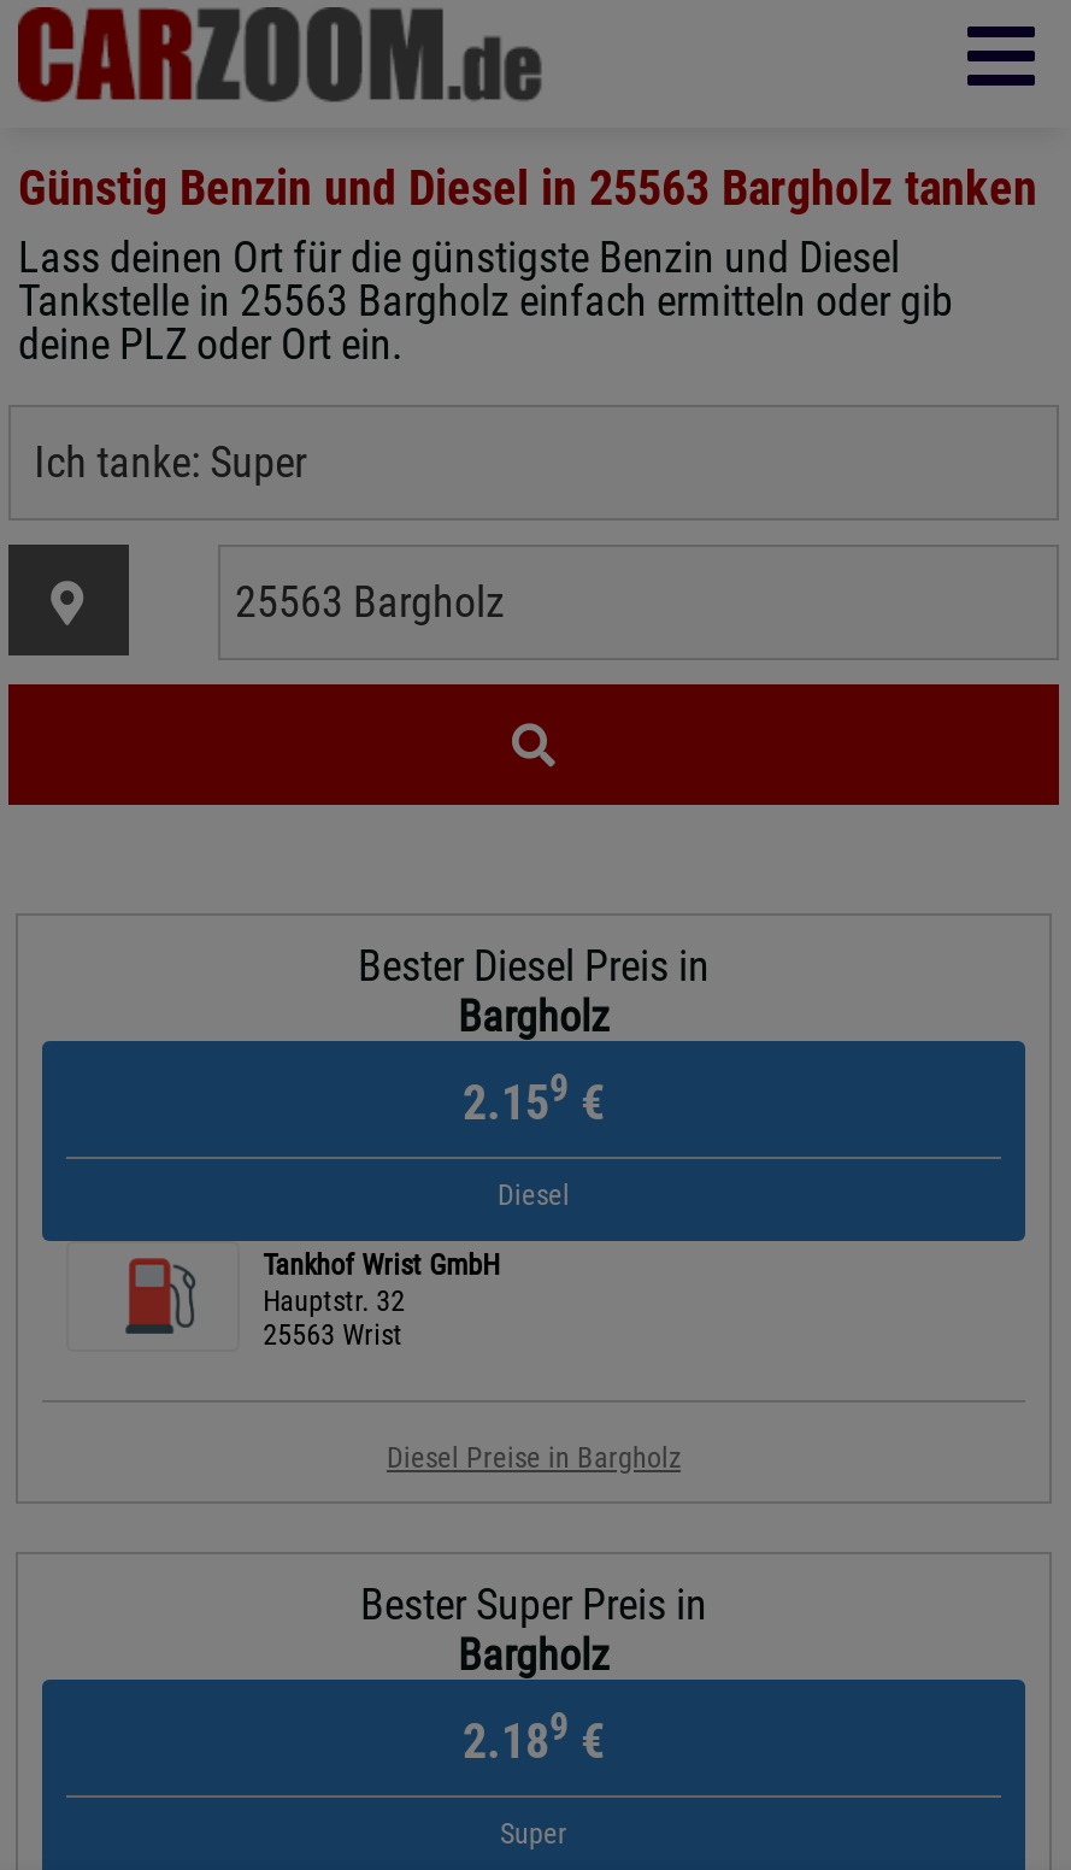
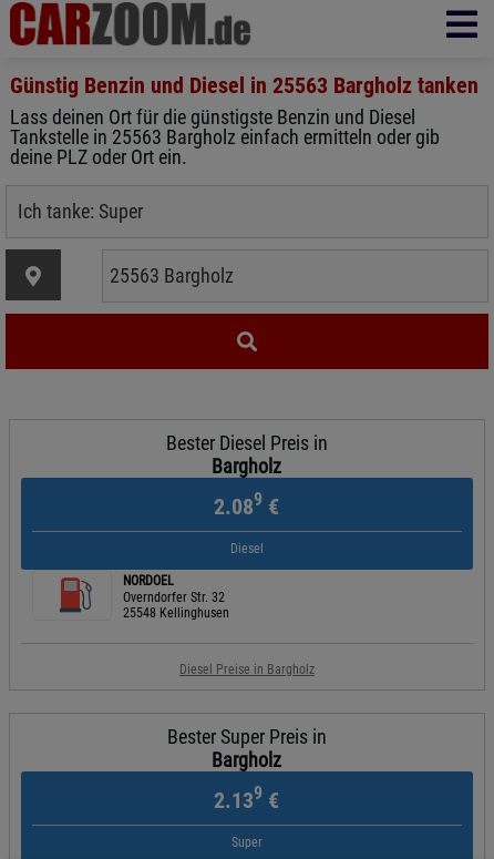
[463,1066,605,1132] 2.159 € -> [214,489,280,520] 2.089 €
[263,1248,499,1351] Tankhof Wrist GmbH | Hauptstr. 32 | 25563 Wrist -> [123,573,229,620] NORDOEL | Overndorfer Str. 32 | 25548 Kellinghusen
[463,1703,605,1770] 2.189 € -> [214,782,280,813] 2.139 €

